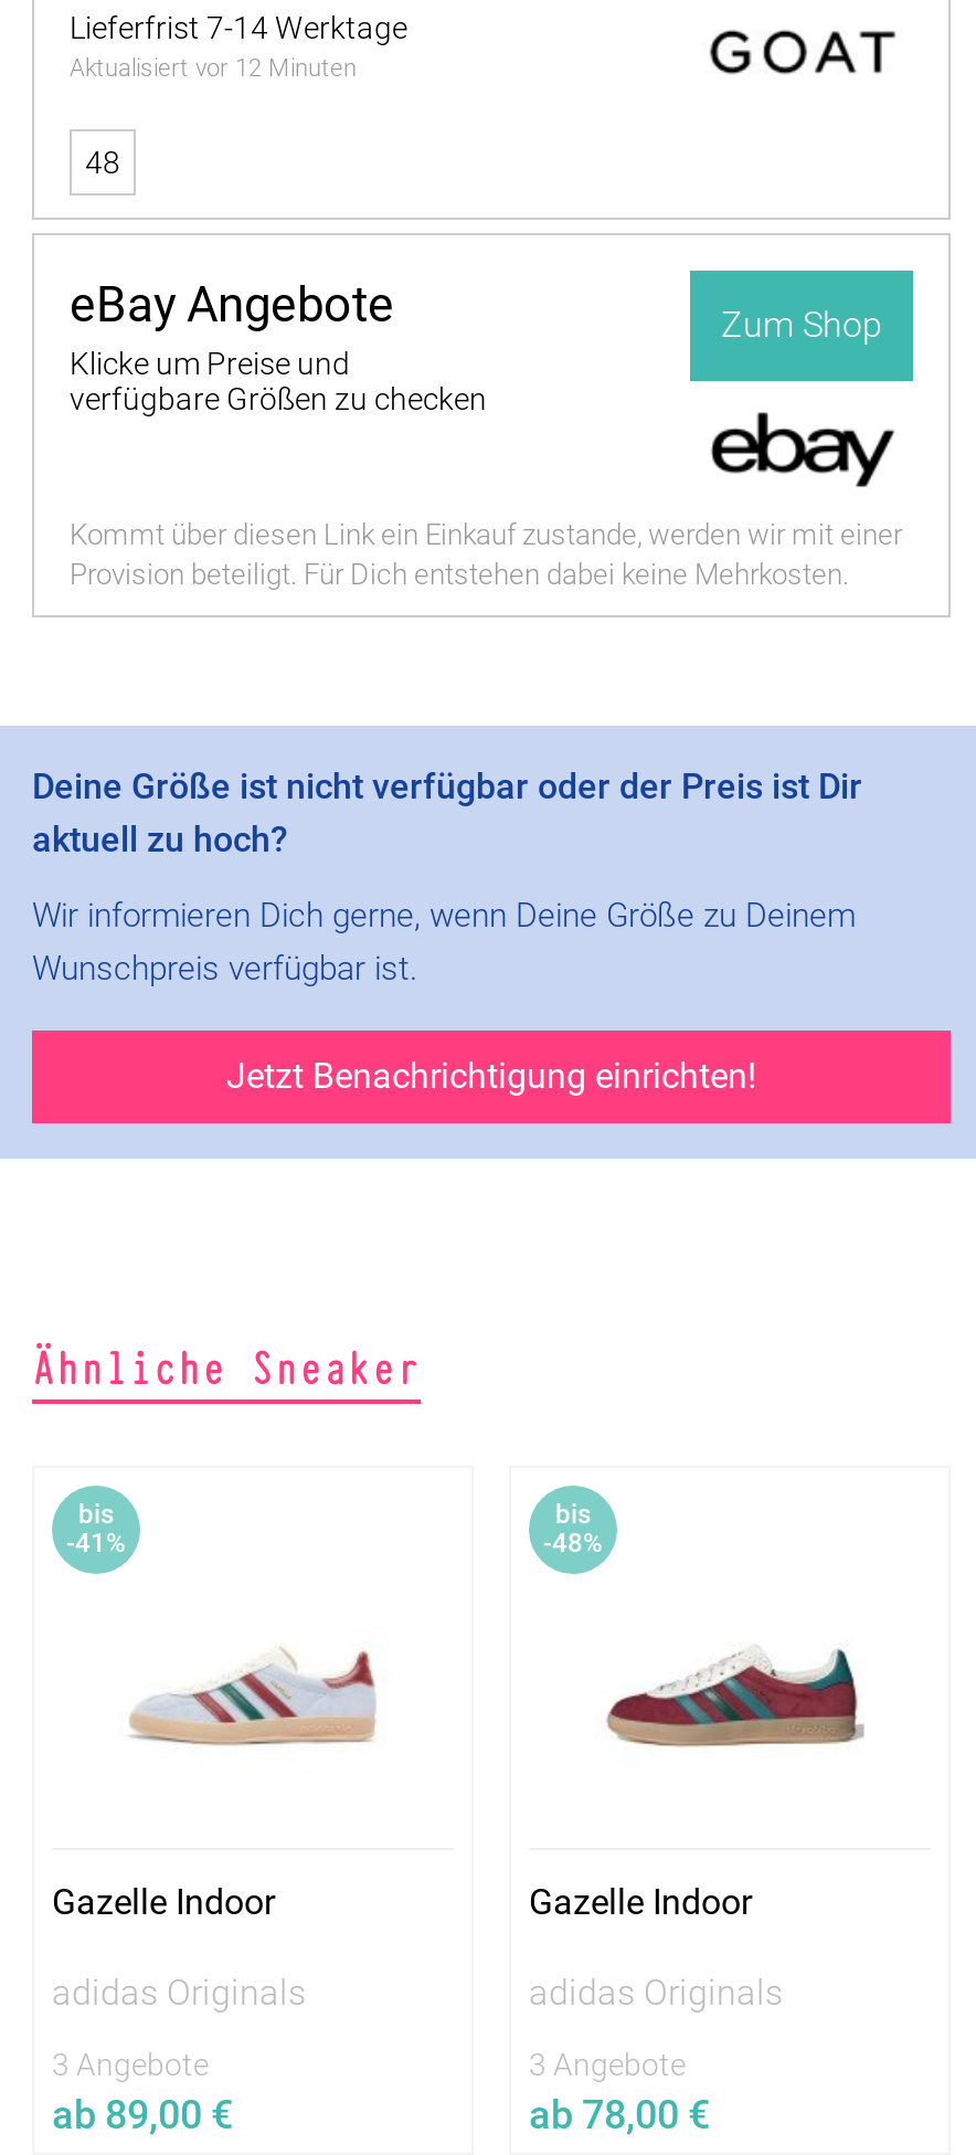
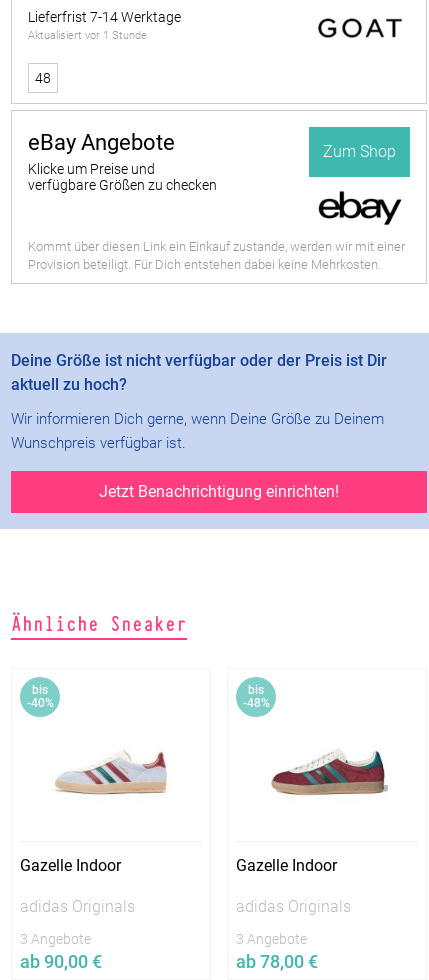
[70,54,357,83] Aktualisiert vor 12 Minuten -> [28,29,147,42] Aktualisiert vor 1 Stunde
[66,1528,126,1559] -41% -> [26,696,53,710] -40%
[52,2091,233,2137] ab 89,00 € -> [20,951,102,972] ab 90,00 €

